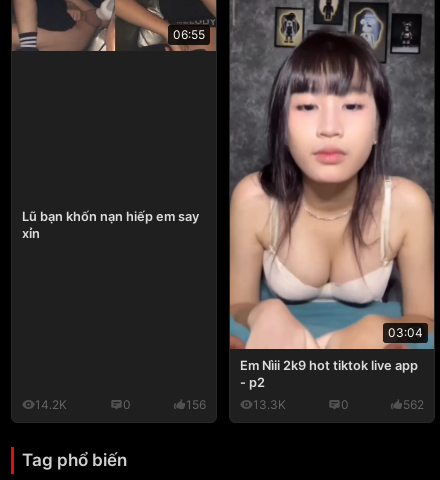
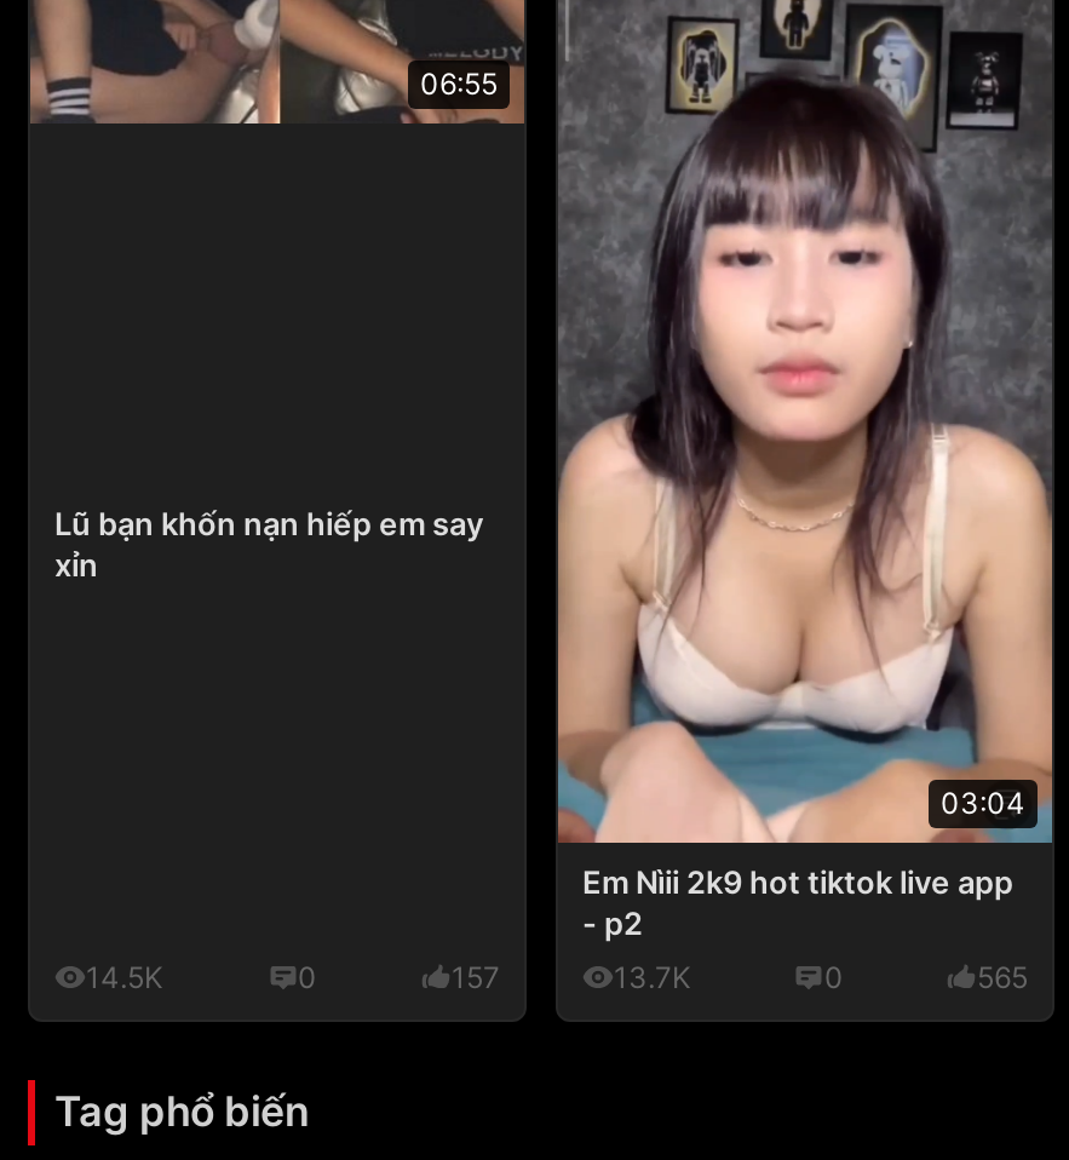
[35,397,67,412] 14.2K -> [86,960,163,997] 14.5K
[186,397,206,412] 156 -> [452,960,500,997] 157
[253,397,286,412] 13.3K -> [614,960,691,997] 13.7K
[403,397,424,412] 562 -> [977,960,1028,997] 565

